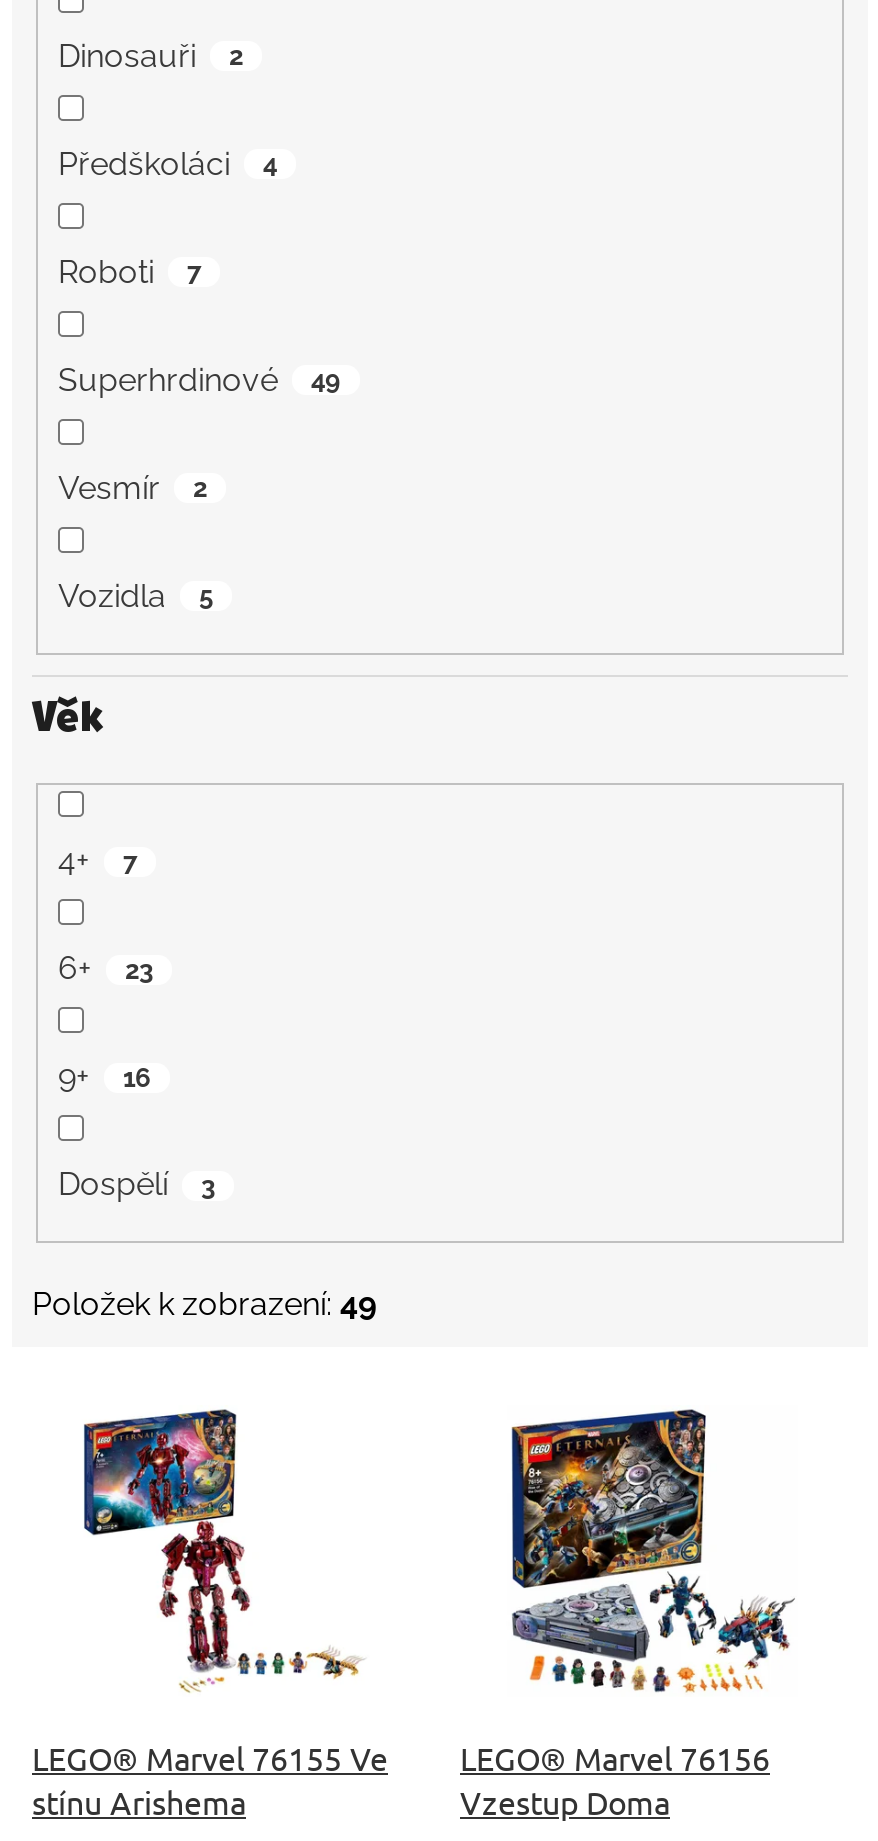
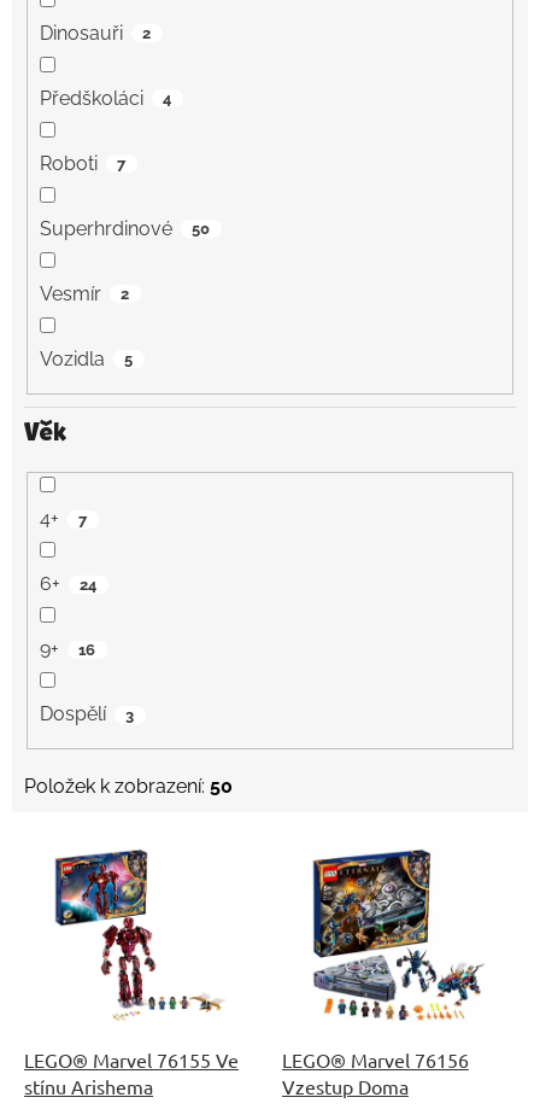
[58,360,341,398] Superhrdinové 49 -> [40,217,210,240] Superhrdinové 50
[58,949,153,987] 6+ 23 -> [40,572,97,595] 6+ 24
[32,1285,376,1323] Položek k zobrazení: 49 -> [24,775,233,798] Položek k zobrazení: 50

